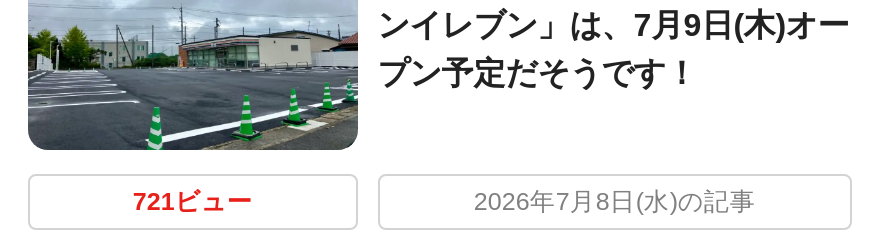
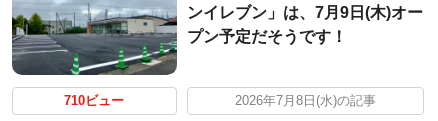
[133,187,253,215] 721ビュー -> [64,94,124,108] 710ビュー

